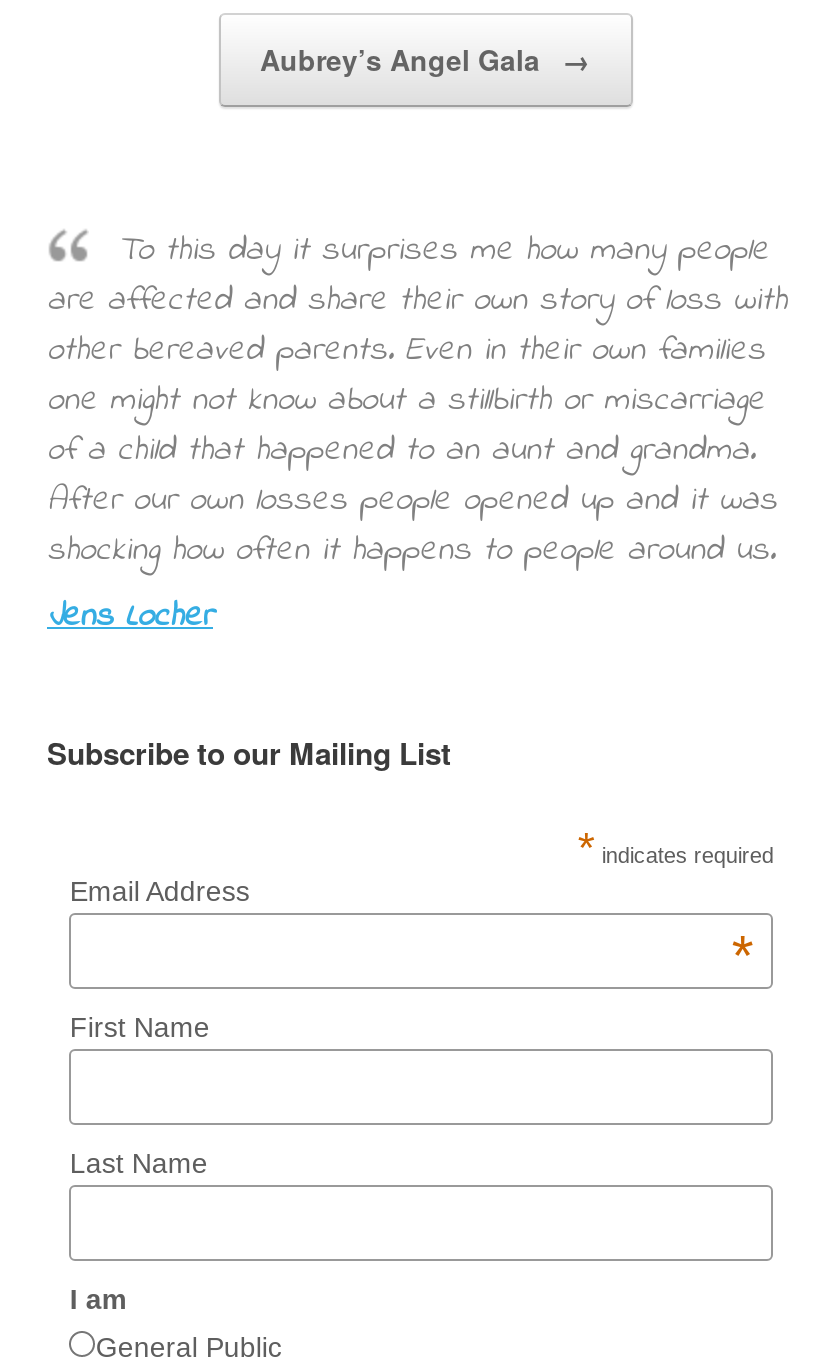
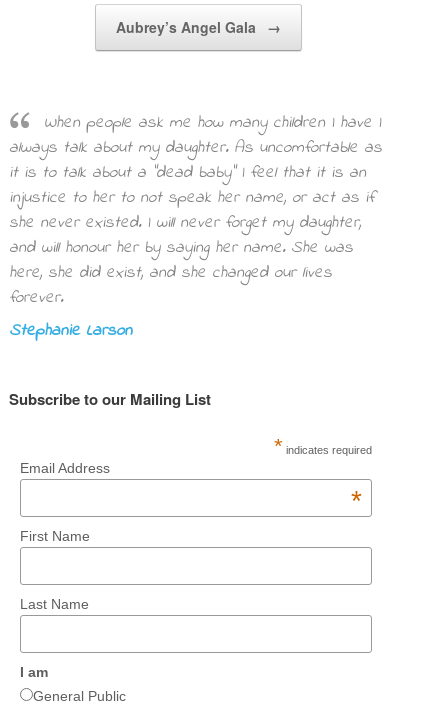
[47,227,787,642] To this day it surprises me how many people | are affected and share their own story of loss with | other bereaved parents. Even in their own families | one might not know about a stillbirth or miscarriage | of a child that happened to an aunt and grandma. | After our own losses people opened up and it was | shocking how often it happens to people around us. | Jens Locher -> [9,111,382,343] When people ask me how many children I have I | always talk about my daughter. As uncomfortable as | it is to talk about a “dead baby” I feel that it is an | injustice to her to not speak her name, or act as if | she never existed. I will never forget my daughter, | and will honour her by saying her name. She was | here, she did exist, and she changed our lives | forever. | Stephanie Larson

